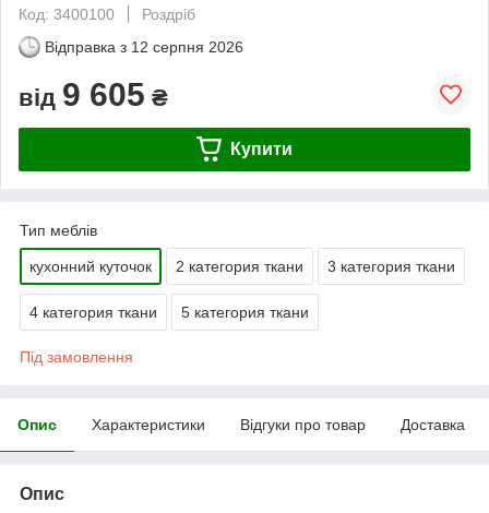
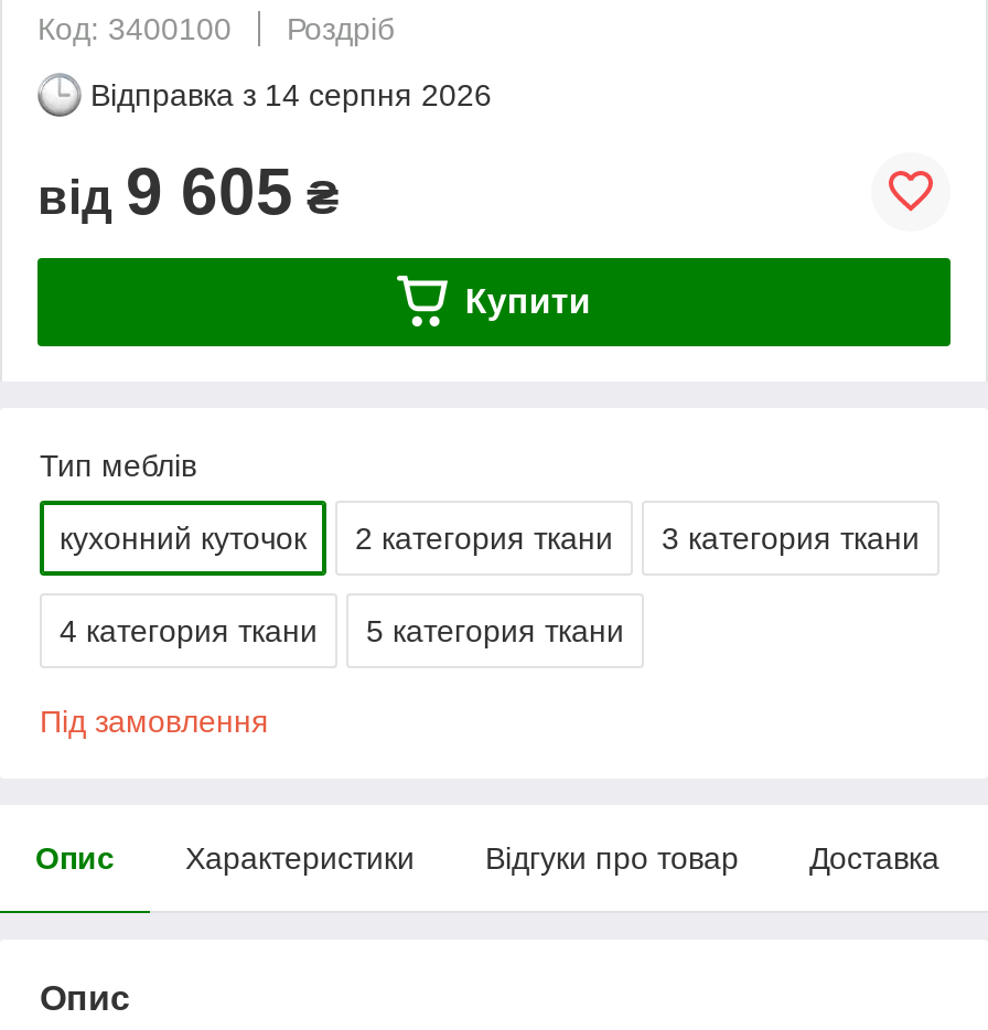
[45,38,243,55] Відправка з 12 серпня 2026 -> [90,77,492,112] Відправка з 14 серпня 2026

